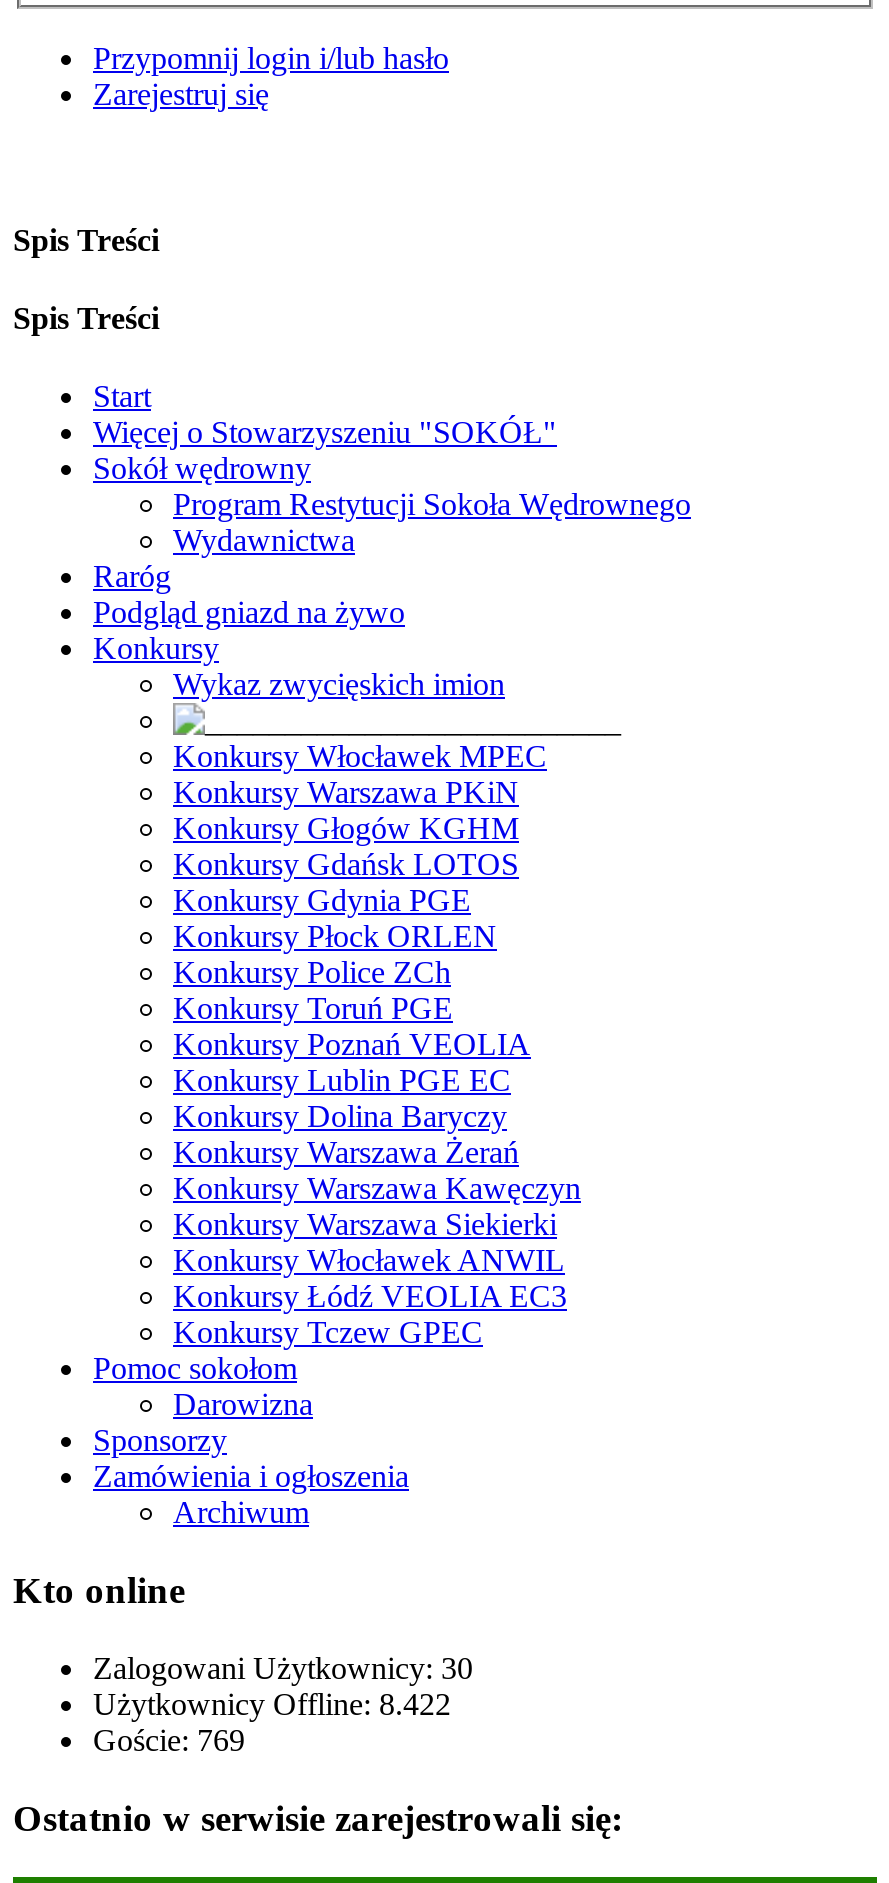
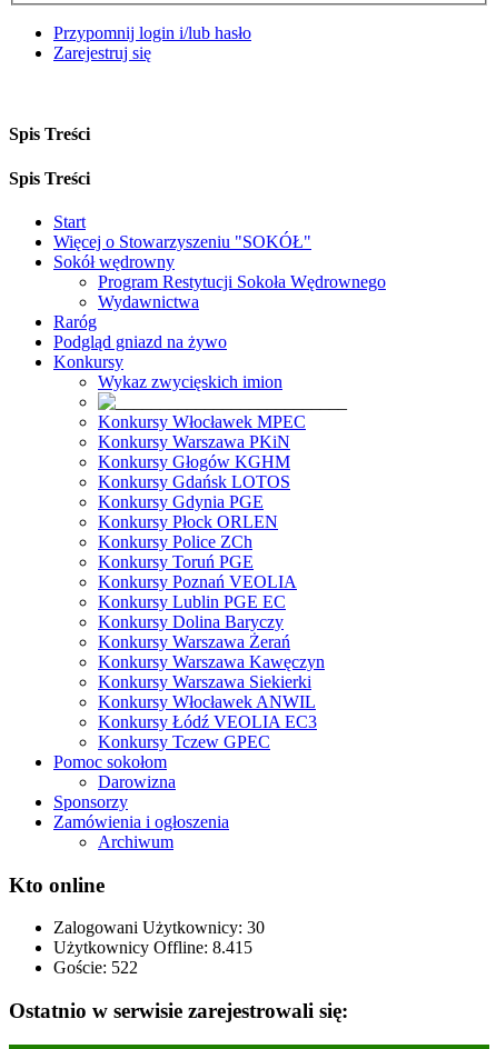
[93,1687,451,1721] Użytkownicy Offline: 8.422 -> [53,938,252,957] Użytkownicy Offline: 8.415
[93,1723,245,1757] Goście: 769 -> [53,958,138,977] Goście: 522

